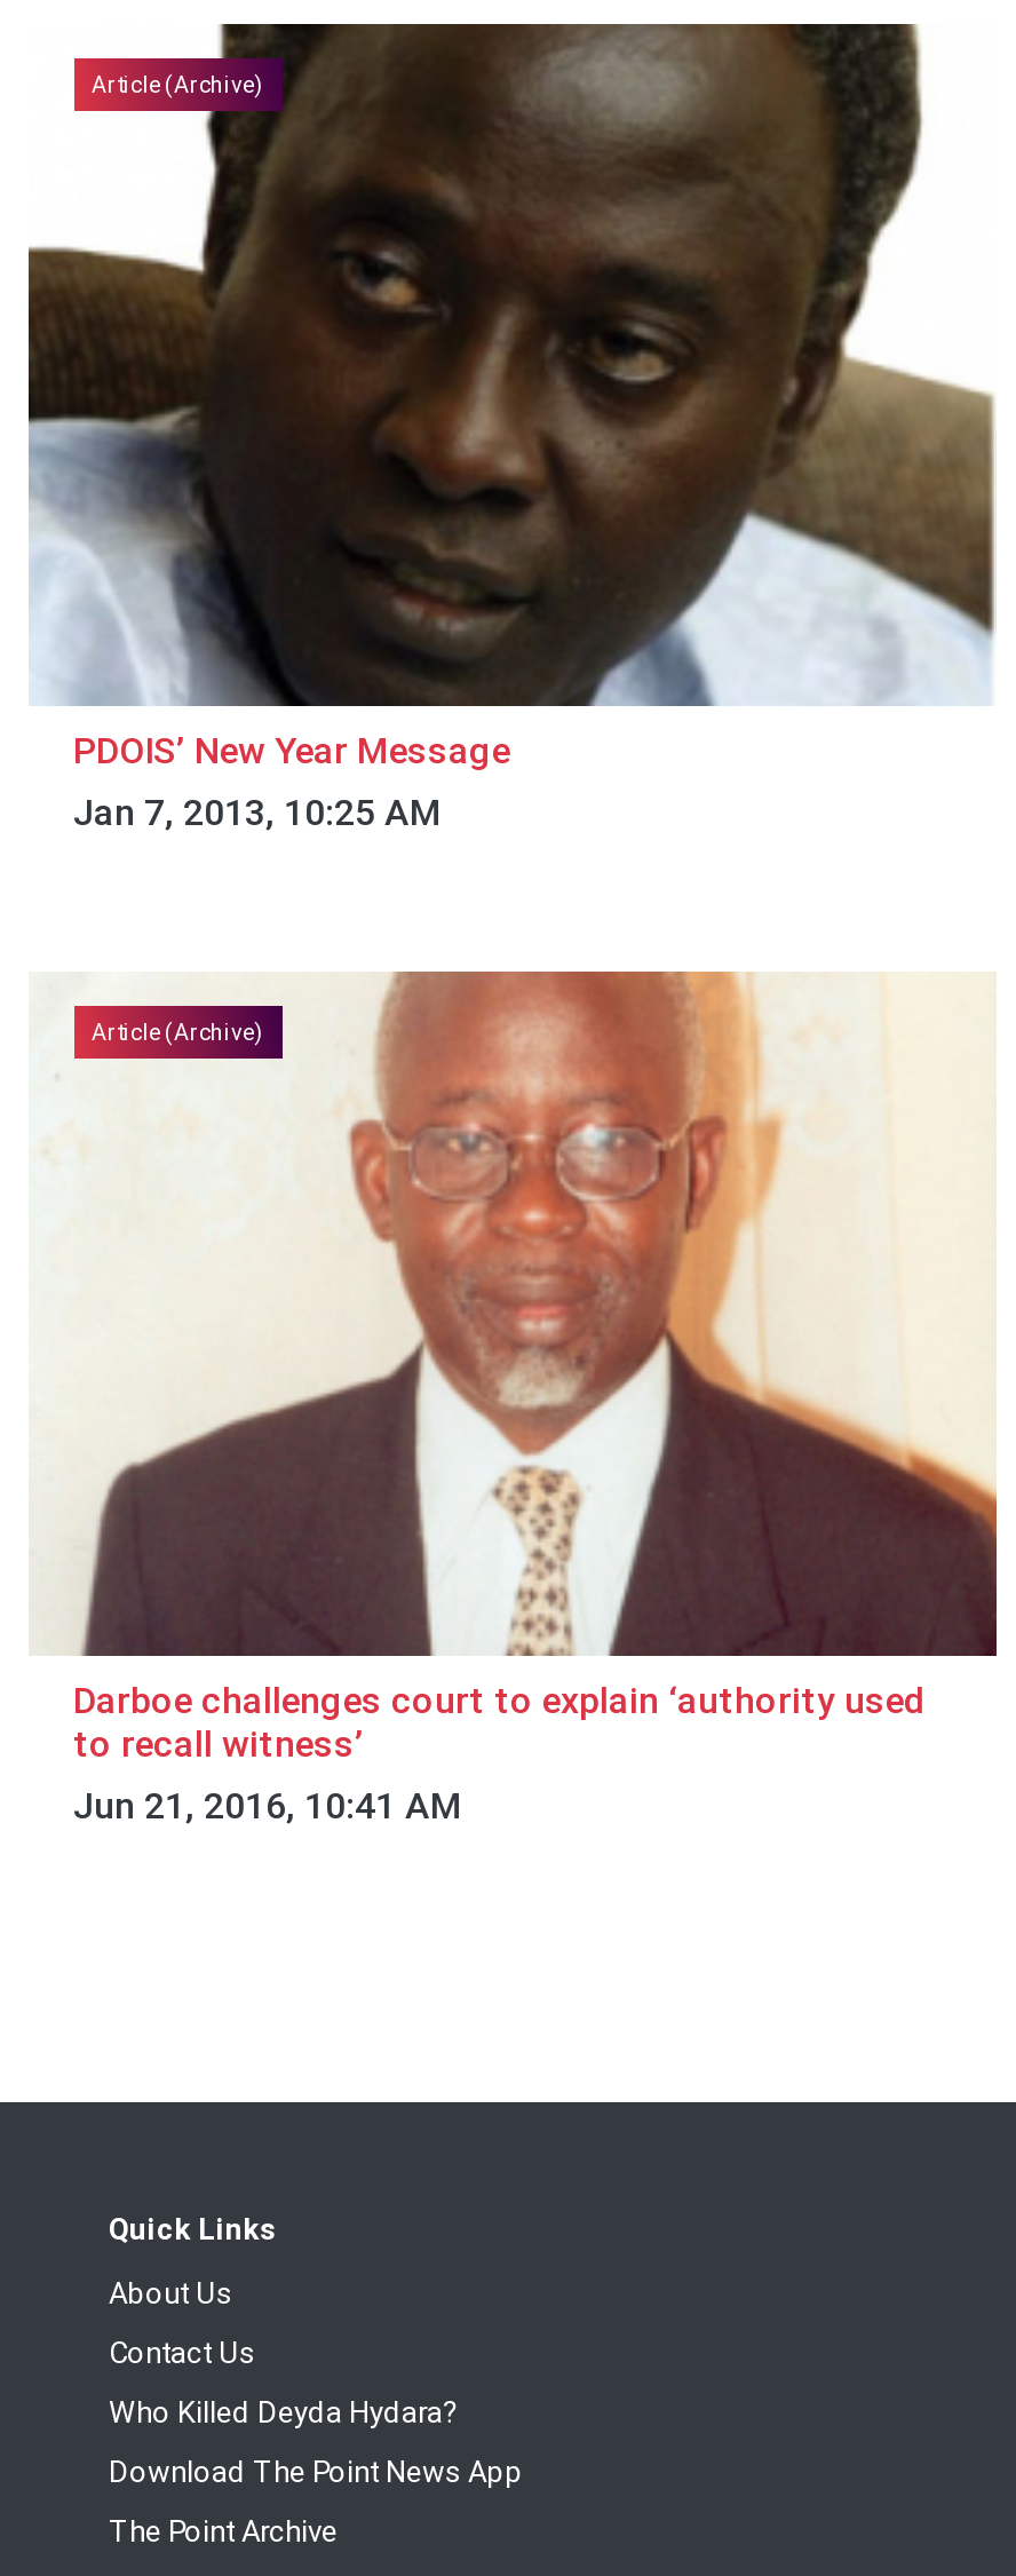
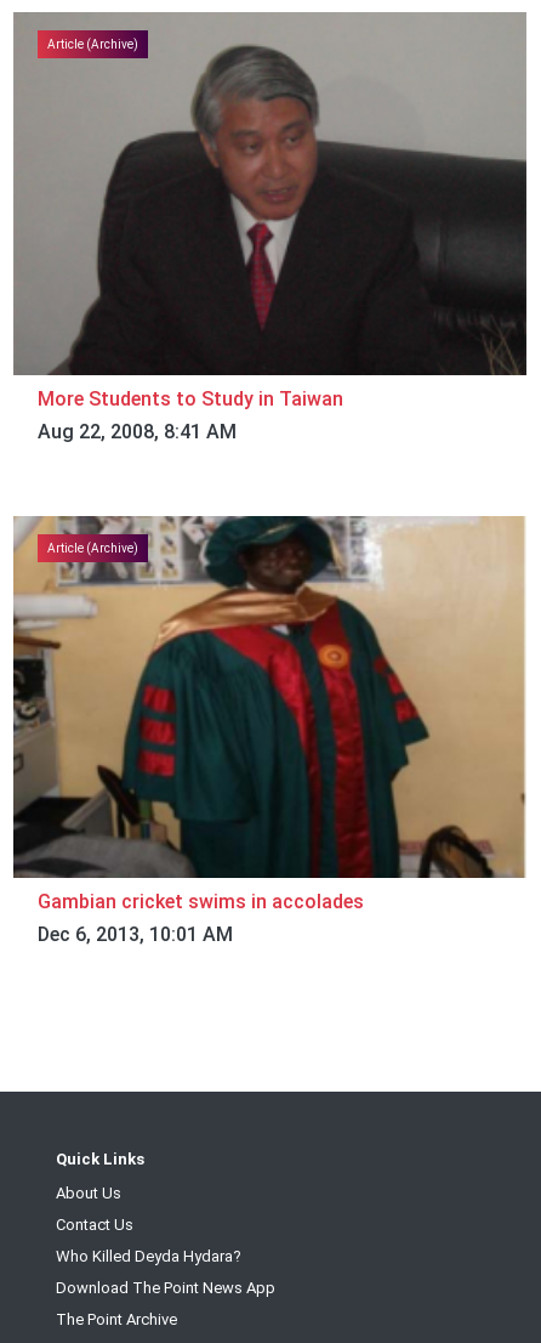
[29,24,997,835] [image] | PDOIS’ New Year Message | Jan 7, 2013, 10:25 AM -> [12,11,528,443] [image] | More Students to Study in Taiwan | Aug 22, 2008, 8:41 AM
[29,969,999,1828] [image] | Darboe challenges court to explain ‘authority used | to recall witness’ | Jun 21, 2016, 10:41 AM -> [12,515,526,946] [image] | Gambian cricket swims in accolades | Dec 6, 2013, 10:01 AM

